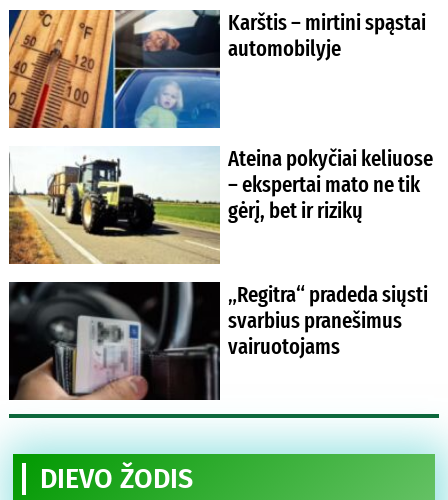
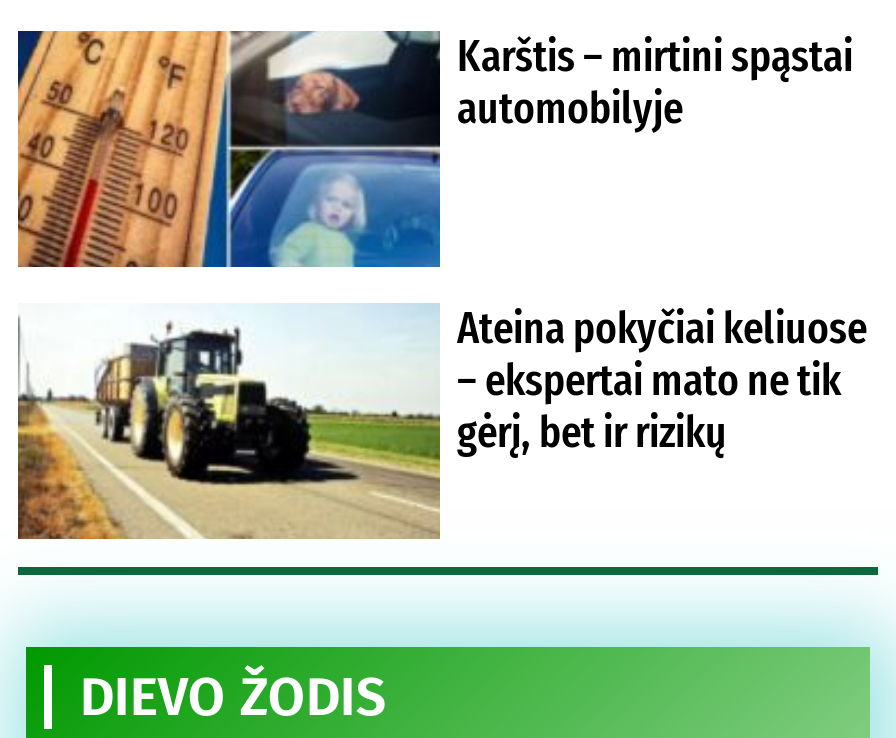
[8,281,428,401] [image] | „Regitra“ pradeda siųsti | svarbius pranešimus | vairuotojams -> none

